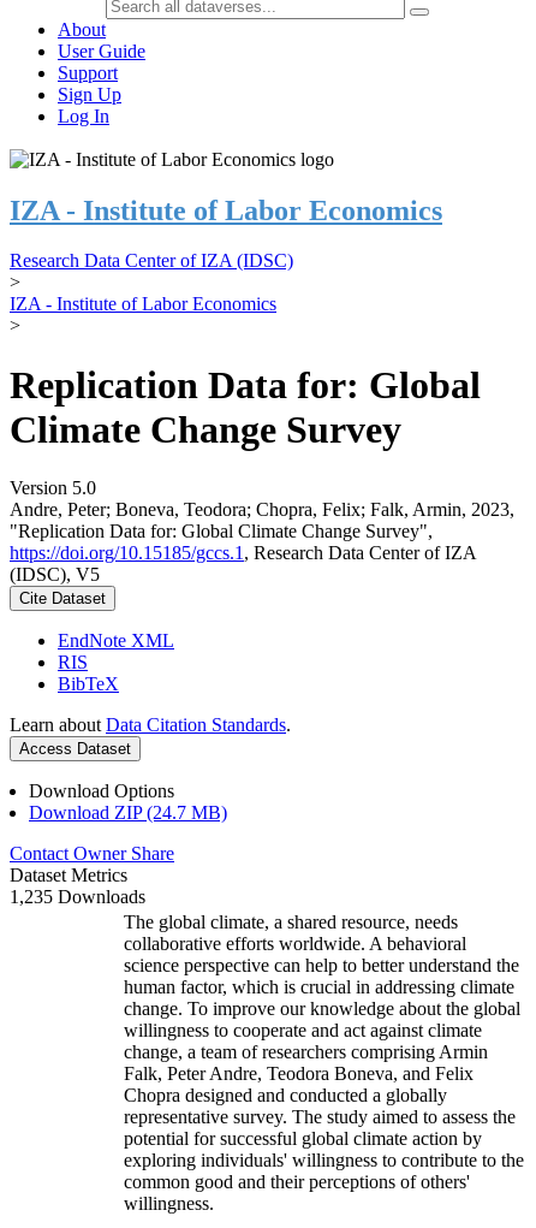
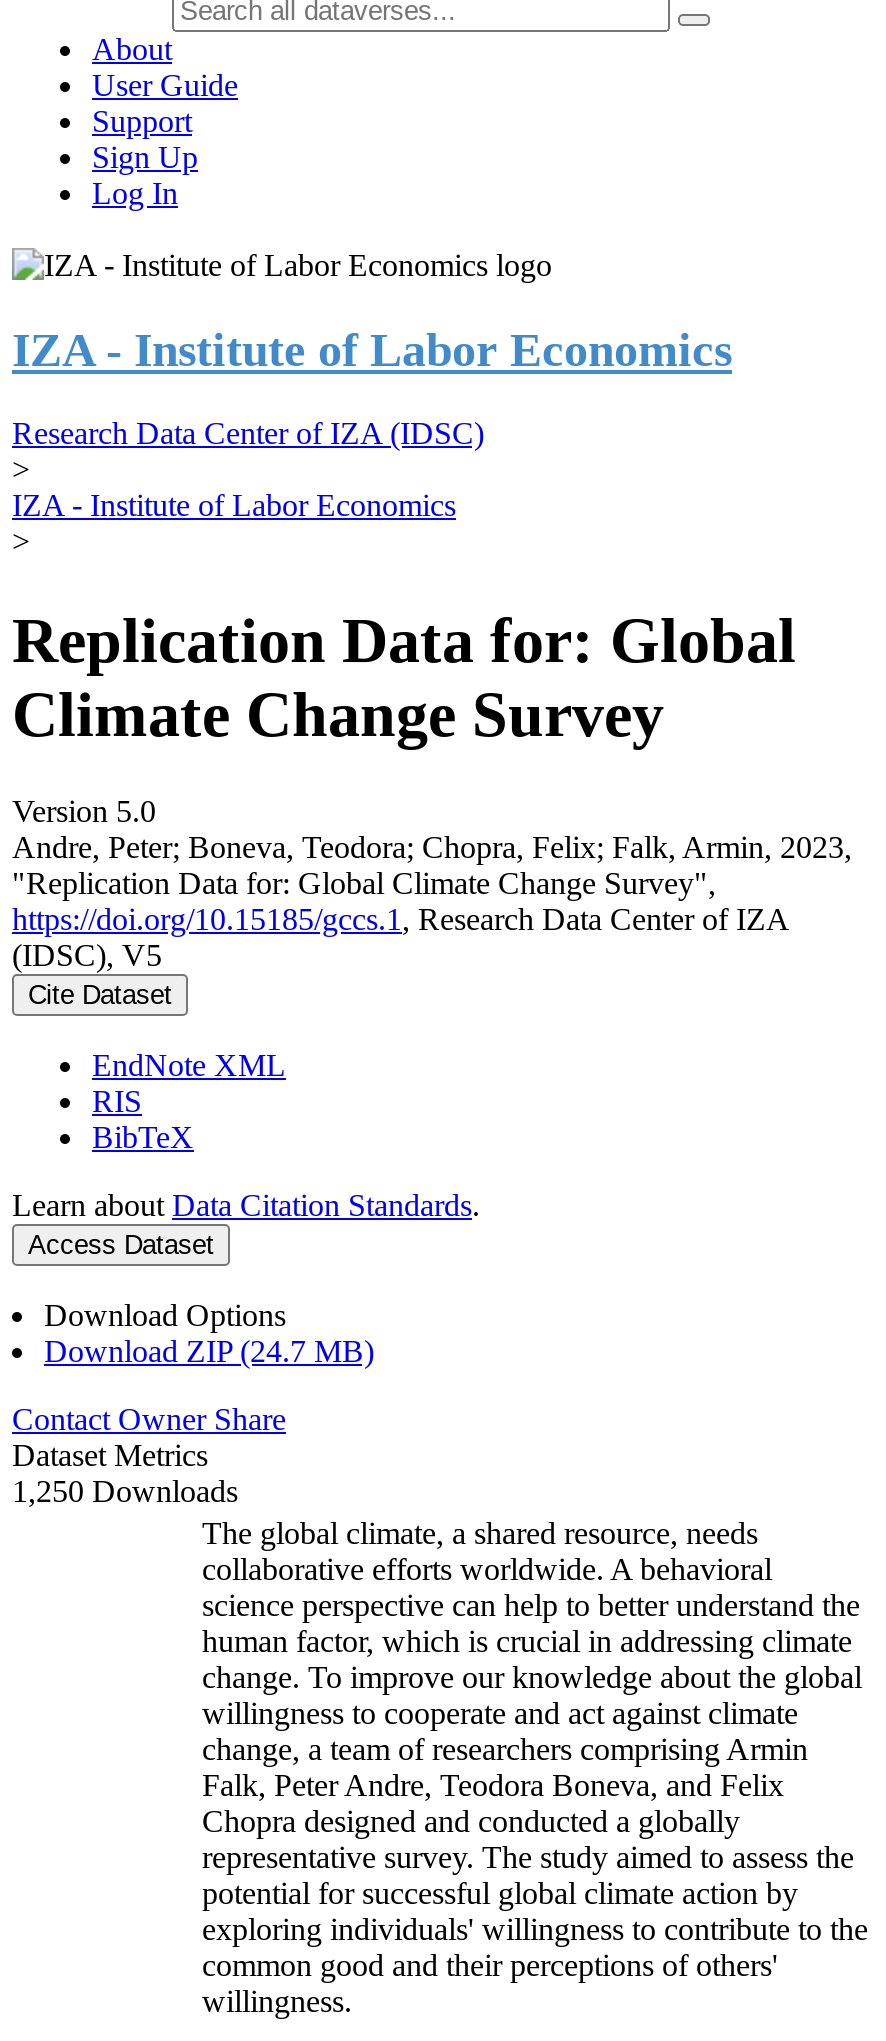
[10,887,145,907] 1,235 Downloads -> [12,1475,238,1509] 1,250 Downloads

